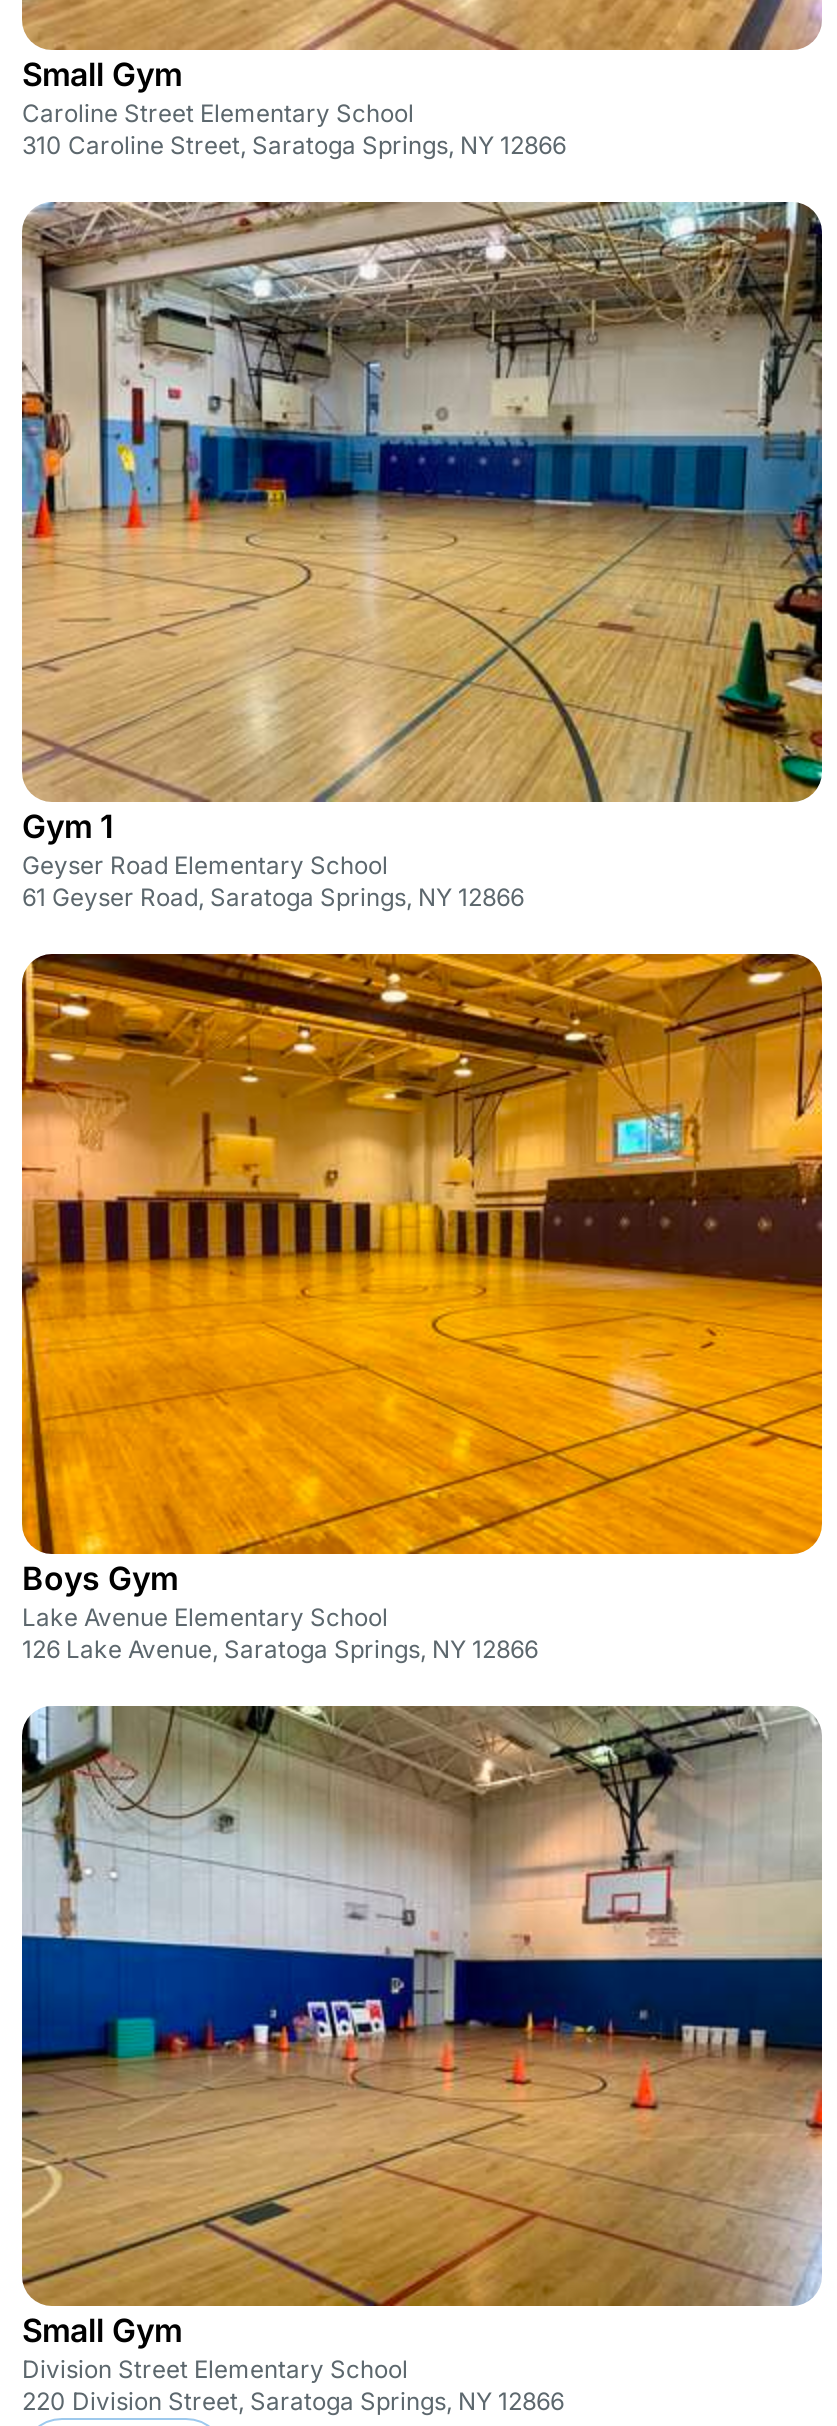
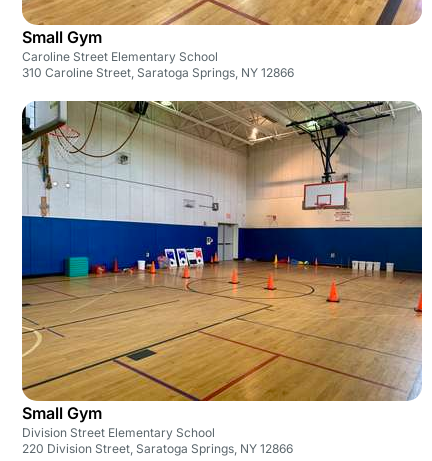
[20,202,824,911] [image] | Gym 1 | Geyser Road Elementary School | 61 Geyser Road, Saratoga Springs, NY 12866 -> none
[20,952,824,1663] [image] | Boys Gym | Lake Avenue Elementary School | 126 Lake Avenue, Saratoga Springs, NY 12866 -> none

